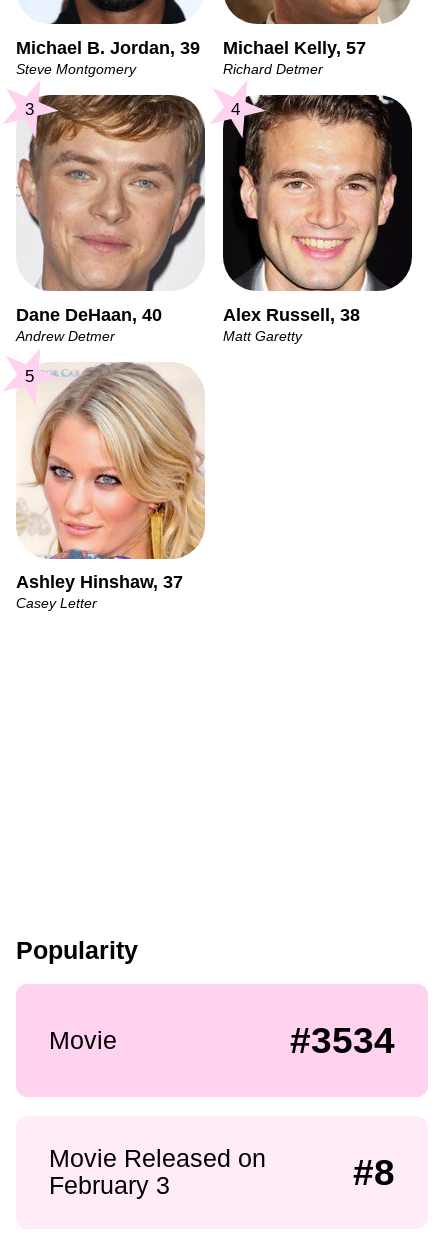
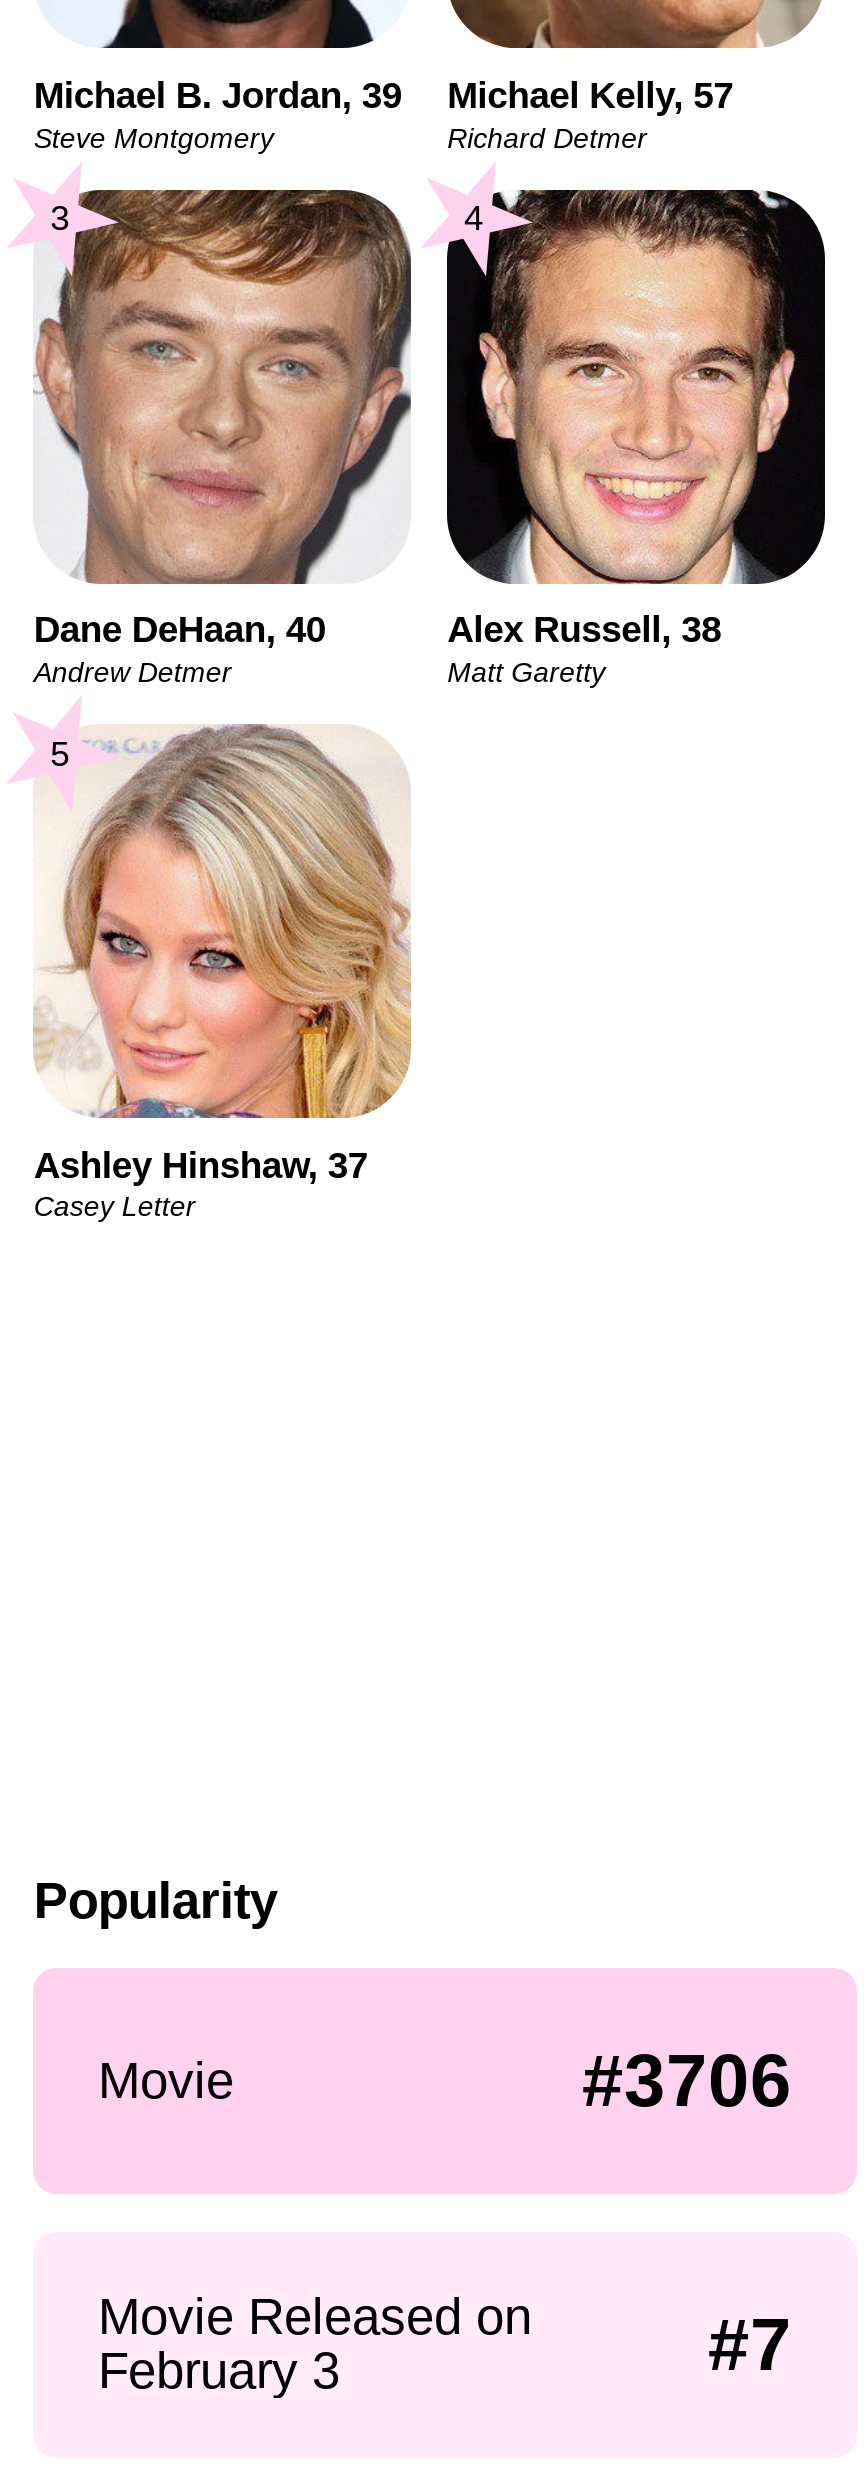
[290,1020,395,1061] #3534 -> [582,2040,792,2122] #3706
[353,1151,395,1192] #8 -> [708,2303,792,2385] #7

